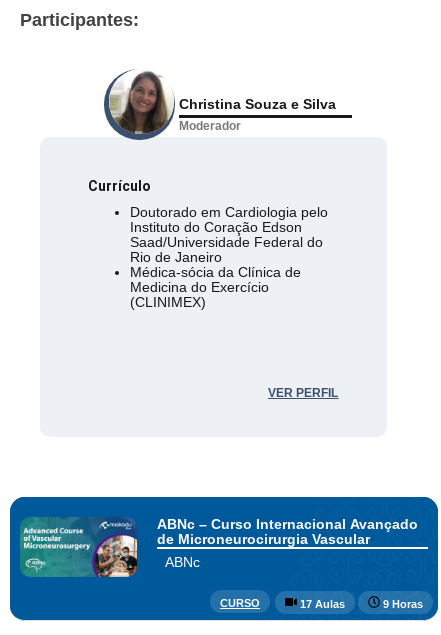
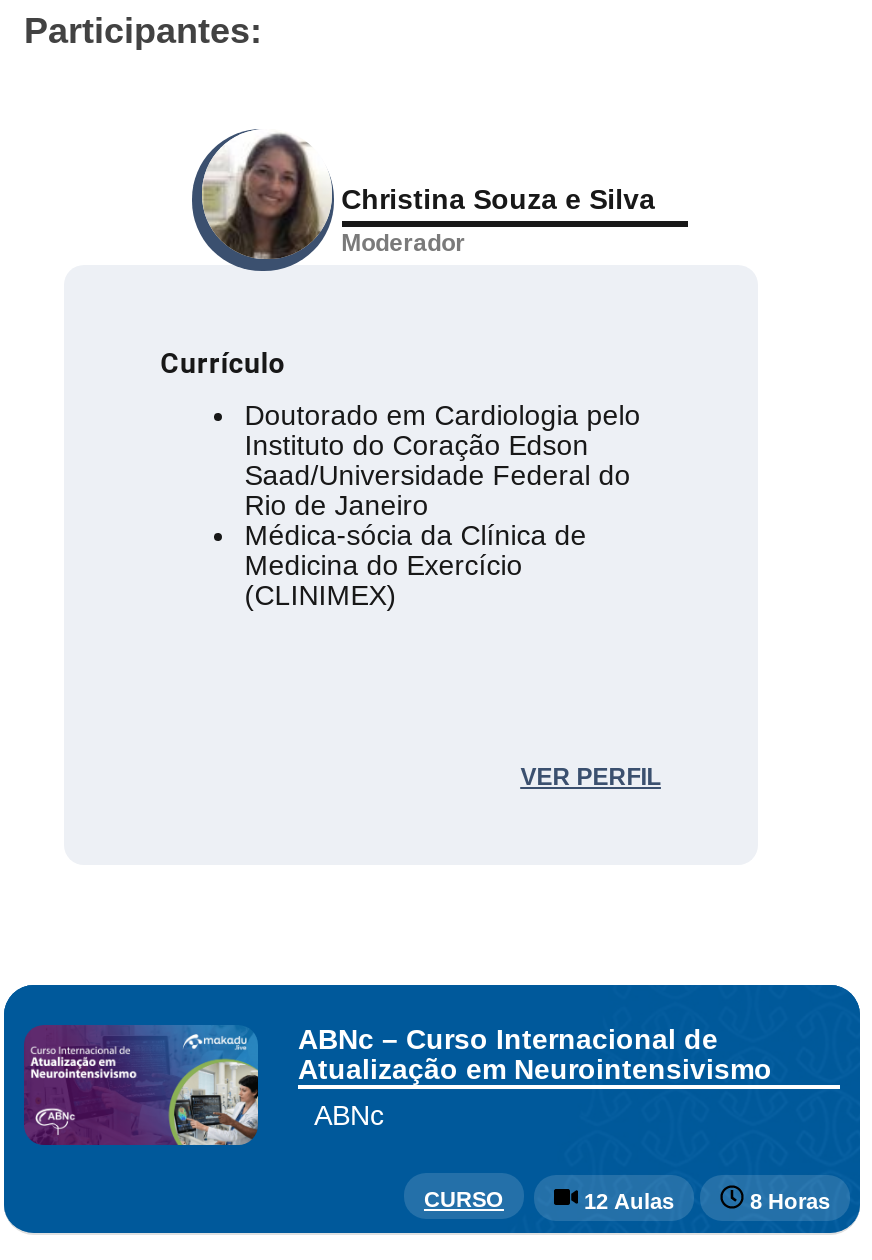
[20,515,418,578] [image] | ABNc – Curso Internacional Avançado | de Microneurocirurgia Vascular -> [24,1023,772,1148] [image] | ABNc – Curso Internacional de | Atualização em Neurointensivismo
[300,598,423,610] 17 Aulas | 9 Horas -> [584,1188,830,1212] 12 Aulas | 8 Horas

